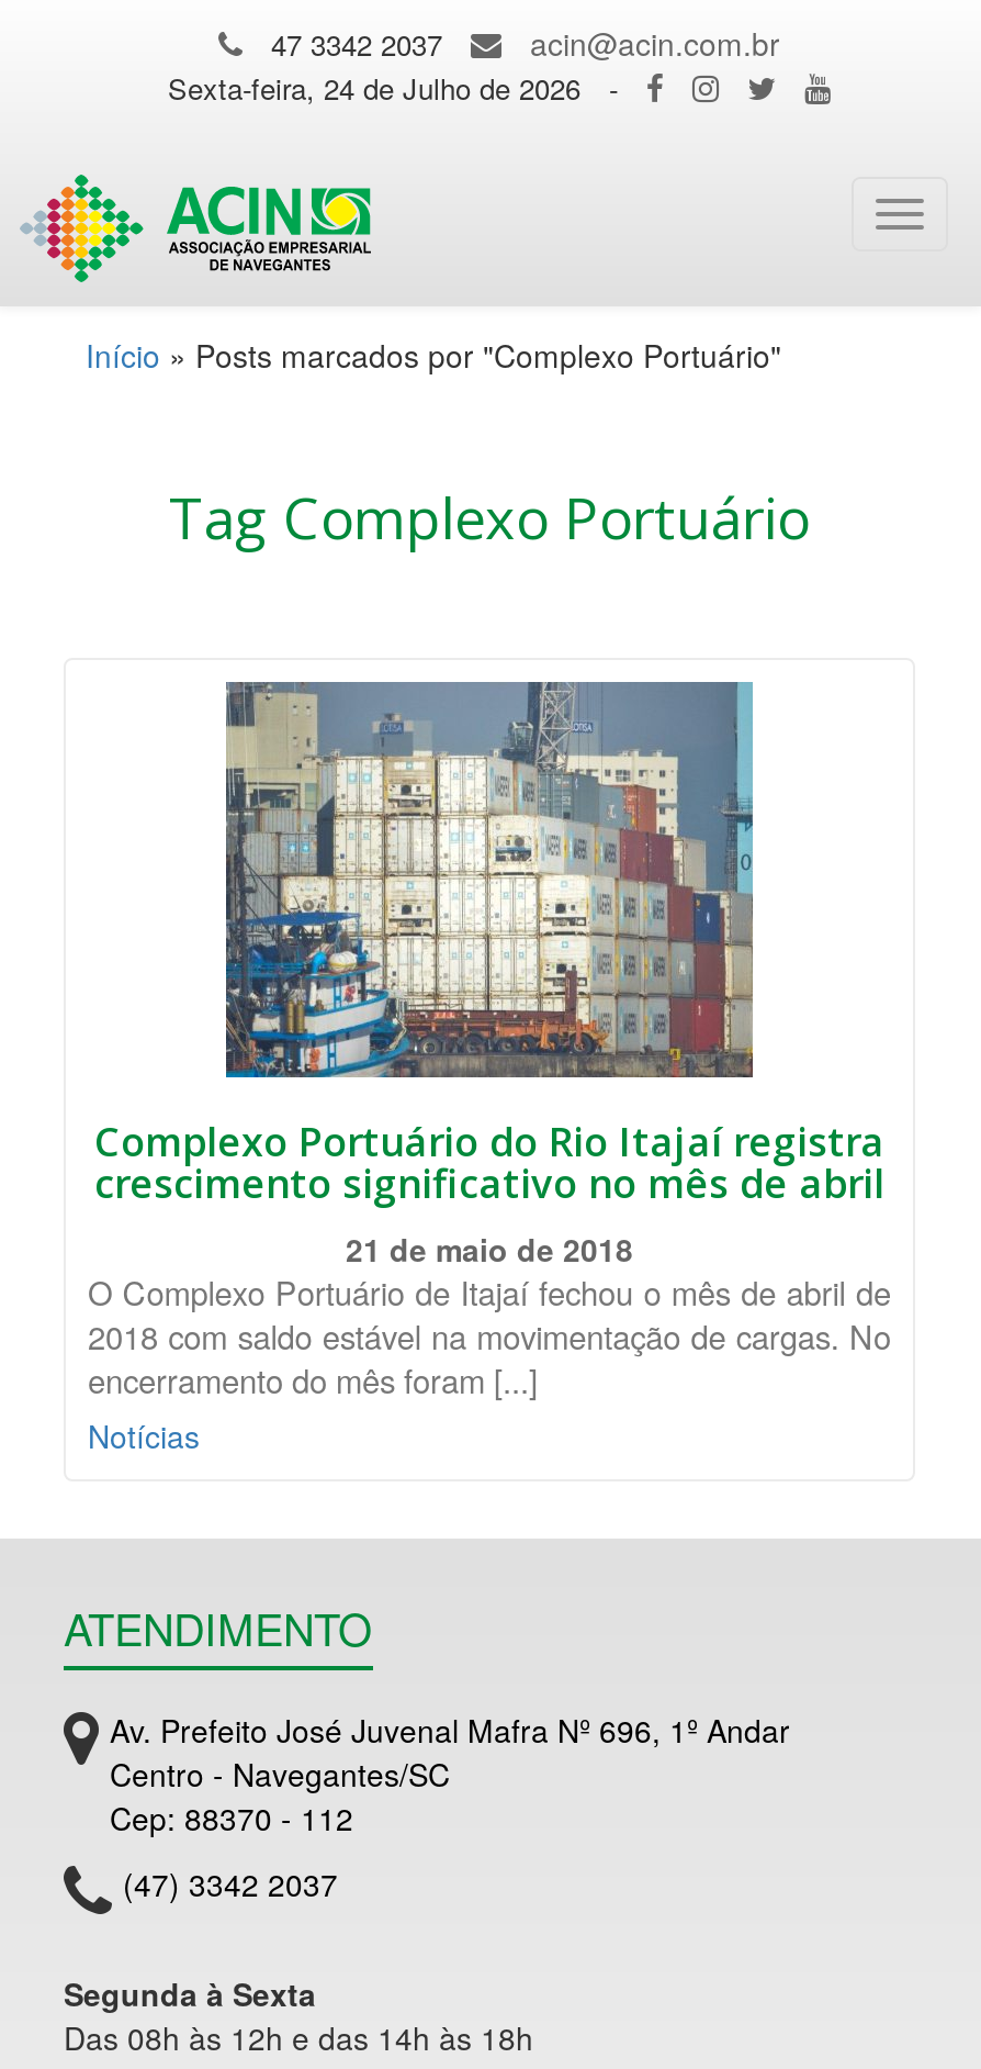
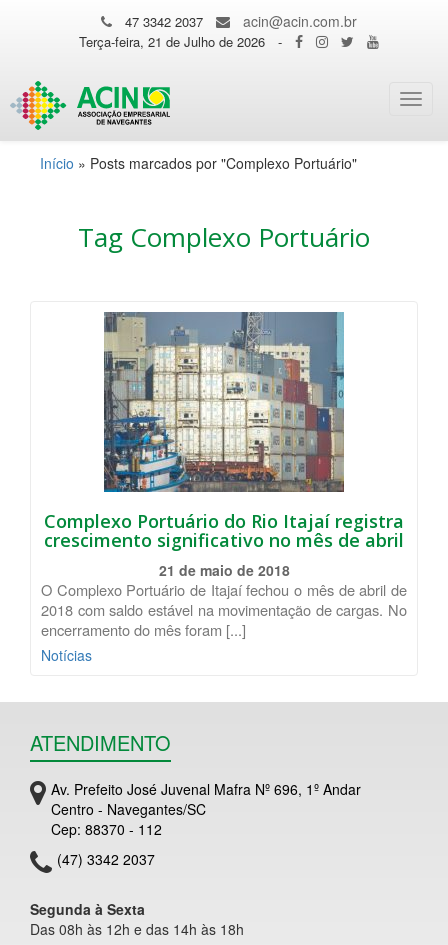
[168,67,580,109] Sexta-feira, 24 de Julho de 2026 -> [78,32,264,51] Terça-feira, 21 de Julho de 2026

